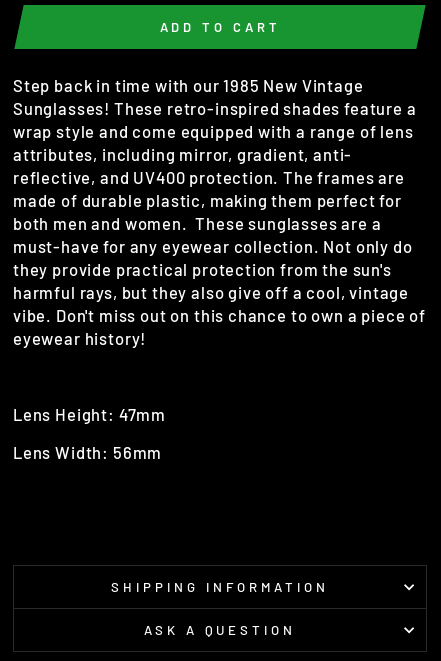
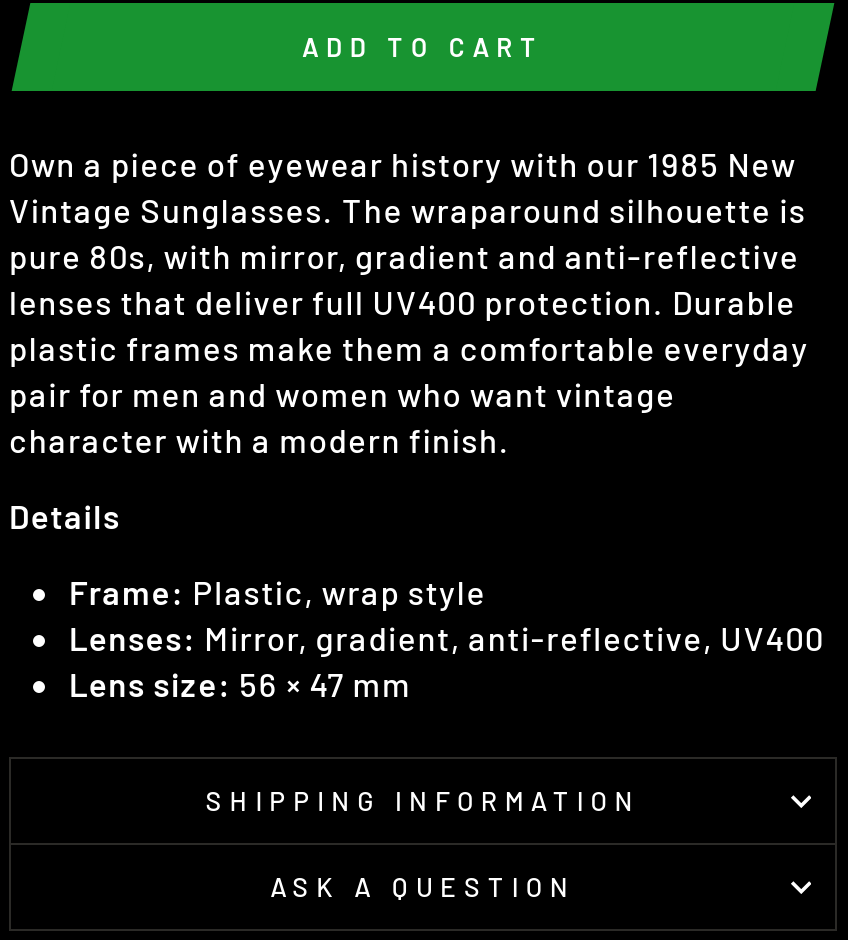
[13,75,426,348] Step back in time with our 1985 New Vintage | Sunglasses! These retro-inspired shades feature a | wrap style and come equipped with a range of lens | attributes, including mirror, gradient, anti- | reflective, and UV400 protection. The frames are | made of durable plastic, making them perfect for | both men and women. These sunglasses are a | must-have for any eyewear collection. Not only do | they provide practical protection from the sun's | harmful rays, but they also give off a cool, vintage | vibe. Don't miss out on this chance to own a piece of | eyewear history! -> [9,143,809,459] Own a piece of eyewear history with our 1985 New | Vintage Sunglasses. The wraparound silhouette is | pure 80s, with mirror, gradient and anti-reflective | lenses that deliver full UV400 protection. Durable | plastic frames make them a comfortable everyday | pair for men and women who want vintage | character with a modern finish.
[13,404,166,424] Lens Height: 47mm -> [9,495,121,535] Details
[13,442,162,462] Lens Width: 56mm -> [69,571,825,703] Frame: Plastic, wrap style | Lenses: Mirror, gradient, anti-reflective, UV400 | Lens size: 56 × 47 mm

